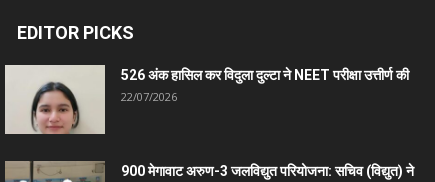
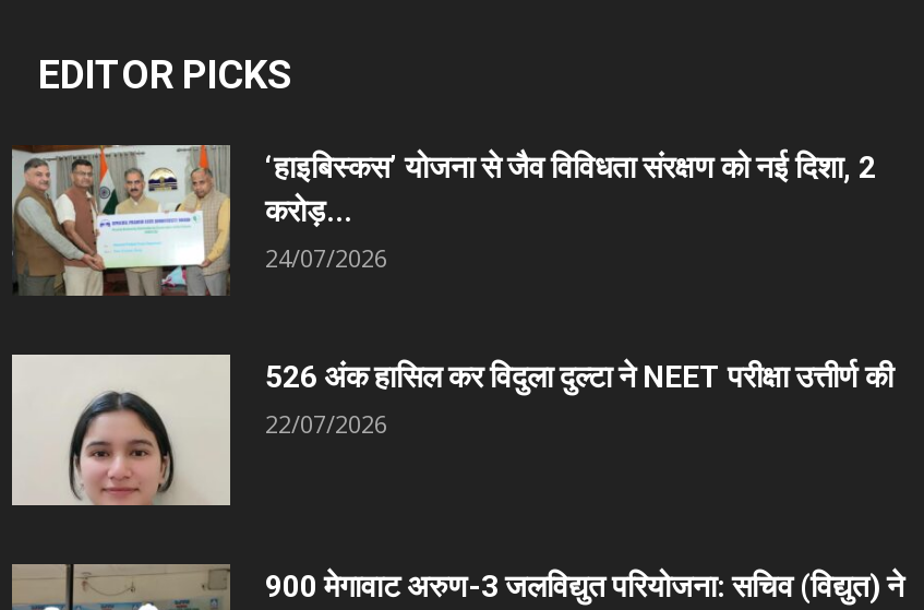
none -> [12,143,876,296] [image] | ‘हाइबिस्कस’ योजना से जैव विविधता संरक्षण को नई दिशा, 2 | करोड़... | 24/07/2026

